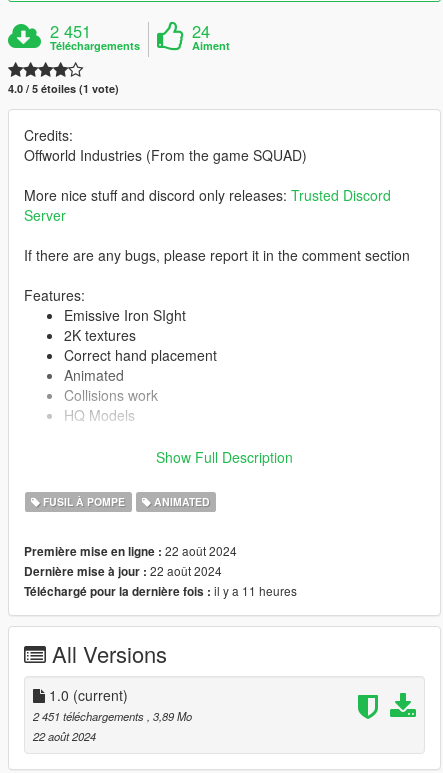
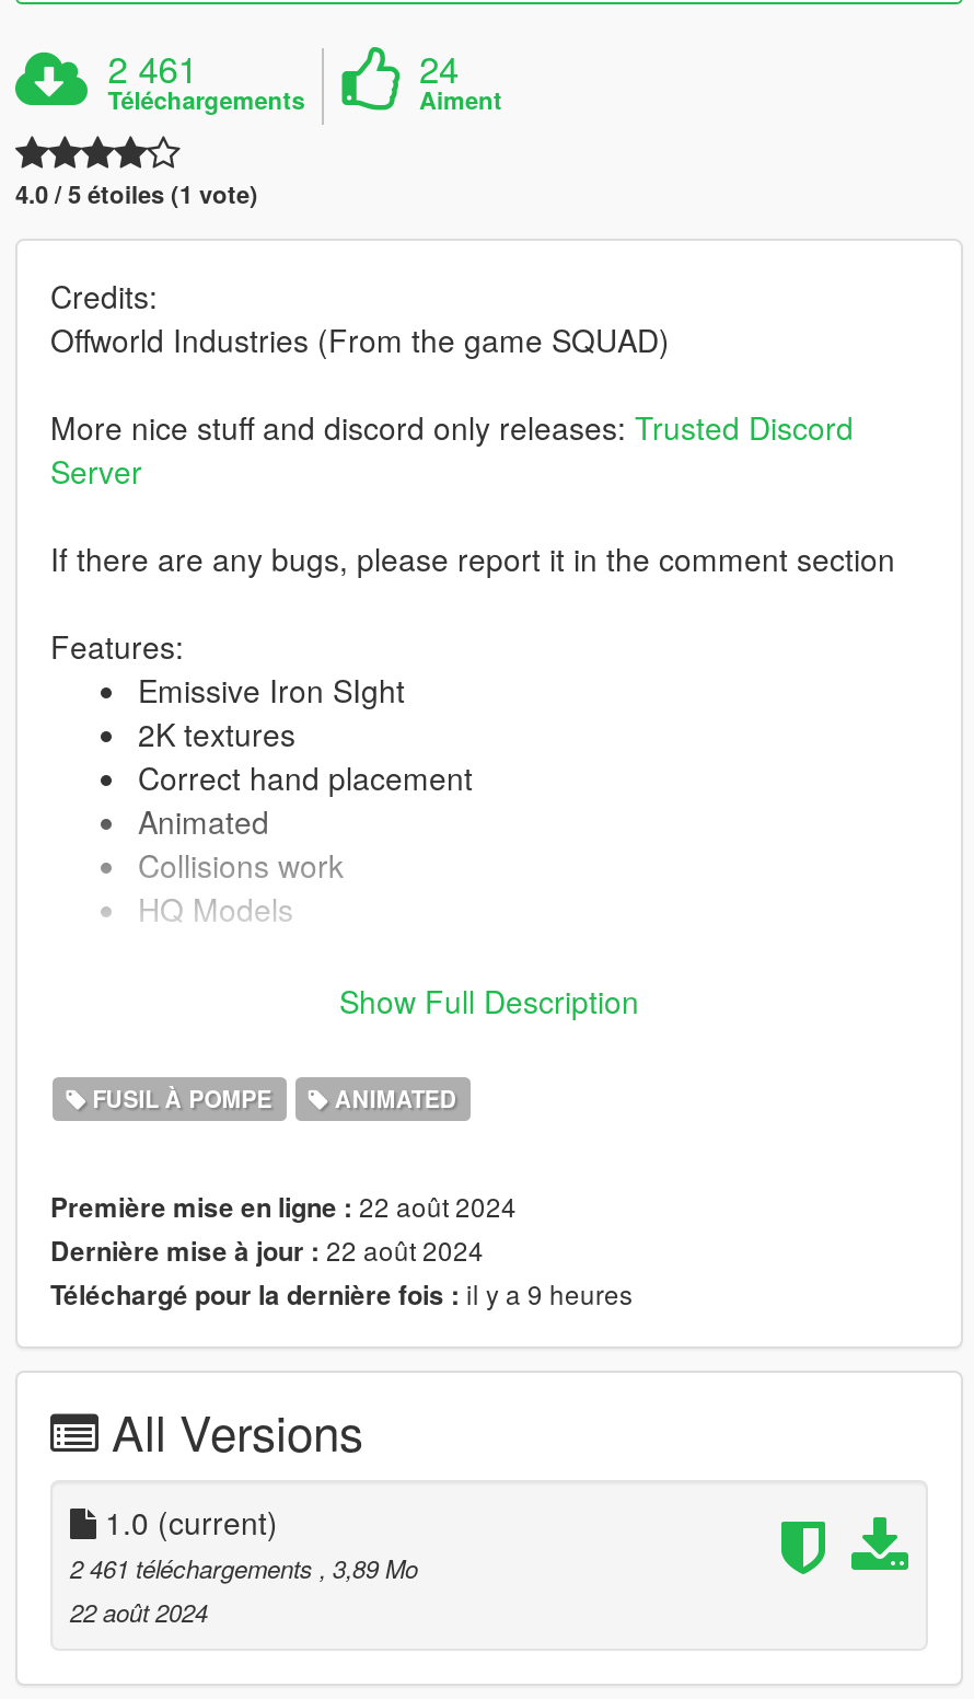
[50,19,91,43] 2 451 -> [108,41,197,94] 2 461
[24,582,297,600] Téléchargé pour la dernière fois : il y a 11 heures -> [50,1274,633,1313] Téléchargé pour la dernière fois : il y a 9 heures
[33,708,192,724] 2 451 téléchargements, 3,89 Mo -> [70,1550,418,1585] 2 461 téléchargements, 3,89 Mo

